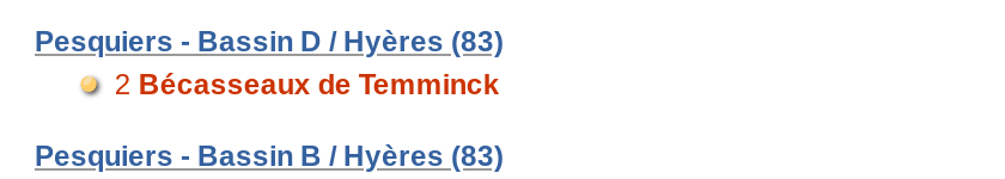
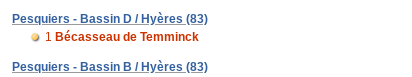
[115,68,500,101] 2 Bécasseaux de Temminck -> [45,30,199,44] 1 Bécasseau de Temminck

